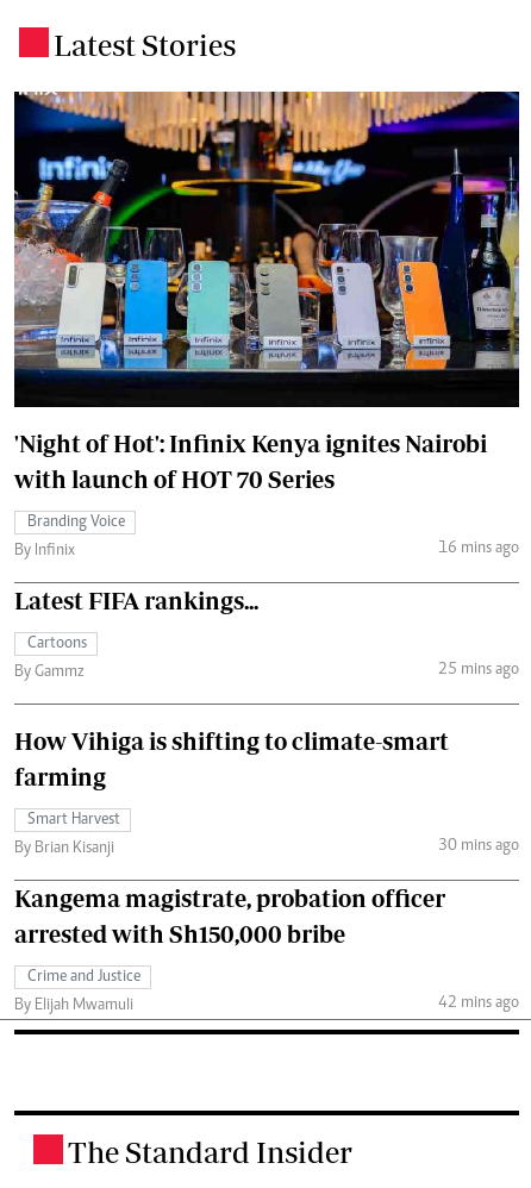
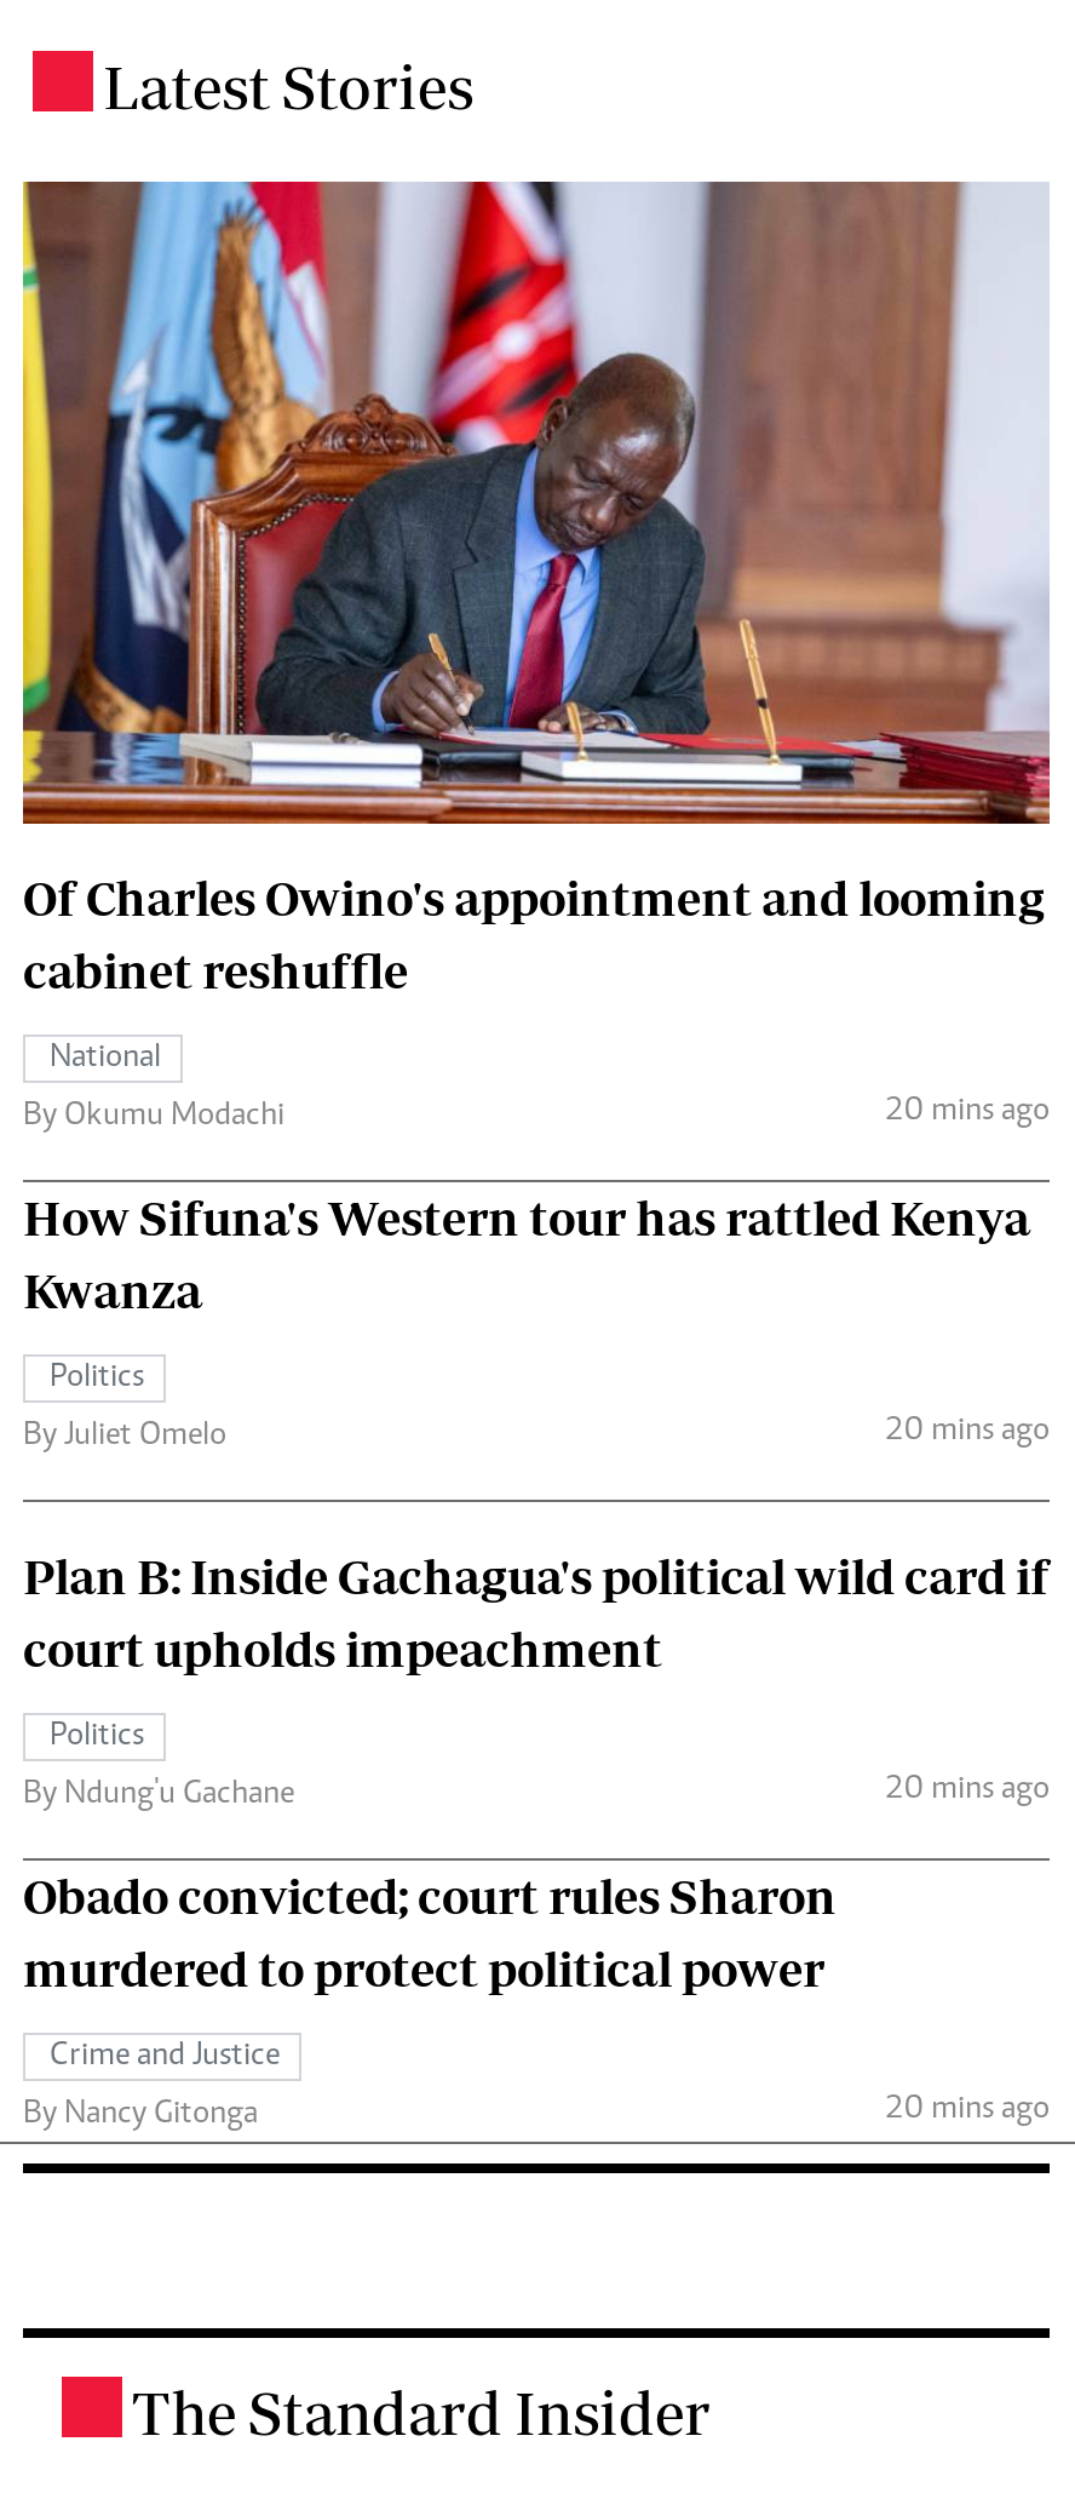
[13,90,520,492] [image] | 'Night of Hot': Infinix Kenya ignites Nairobi | with launch of HOT 70 Series -> [21,179,1052,997] [image] | Of Charles Owino's appointment and looming | cabinet reshuffle
[27,514,125,530] Branding Voice -> [50,1041,161,1075] National
[14,541,519,559] By Infinix | 16 mins ago -> [23,1095,1050,1133] By Okumu Modachi | 20 mins ago
[14,586,258,614] Latest FIFA rankings... -> [23,1189,1030,1317] How Sifuna's Western tour has rattled Kenya | Kwanza
[27,635,87,652] Cartoons -> [50,1361,144,1395] Politics
[14,662,519,680] By Gammz | 25 mins ago -> [23,1415,1050,1453] By Juliet Omelo | 20 mins ago
[14,727,449,790] How Vihiga is shifting to climate-smart | farming -> [23,1547,1050,1676] Plan B: Inside Gachagua's political wild card if | court upholds impeachment
[27,811,120,828] Smart Harvest -> [50,1719,144,1753] Politics
[14,838,519,857] By Brian Kisanji | 30 mins ago -> [23,1774,1050,1811] By Ndung'u Gachane | 20 mins ago
[14,884,445,947] Kangema magistrate, probation officer | arrested with Sh150,000 bribe -> [23,1867,837,1995] Obado convicted; court rules Sharon | murdered to protect political power
[14,997,133,1014] By Elijah Mwamuli -> [23,2097,258,2131] By Nancy Gitonga
[438,995,519,1012] 42 mins ago -> [885,2093,1050,2127] 20 mins ago

